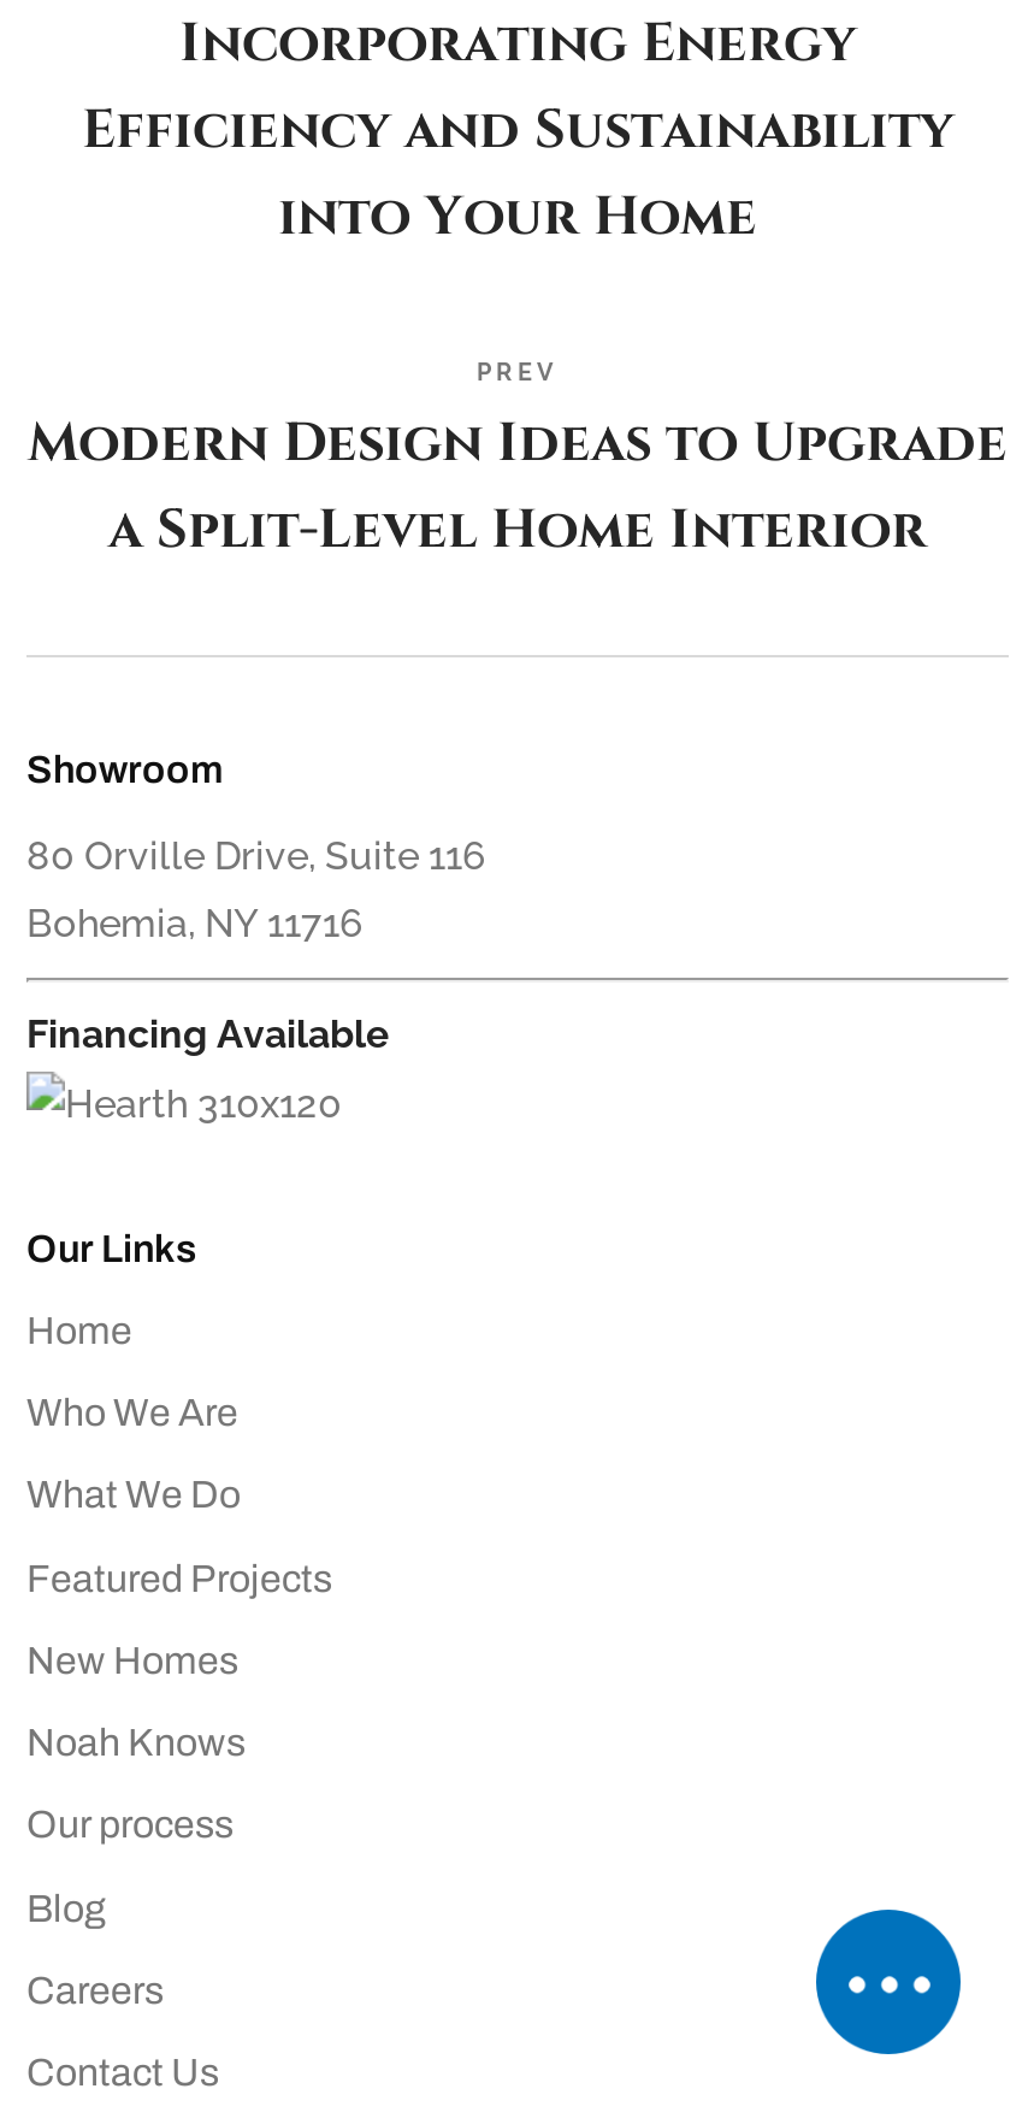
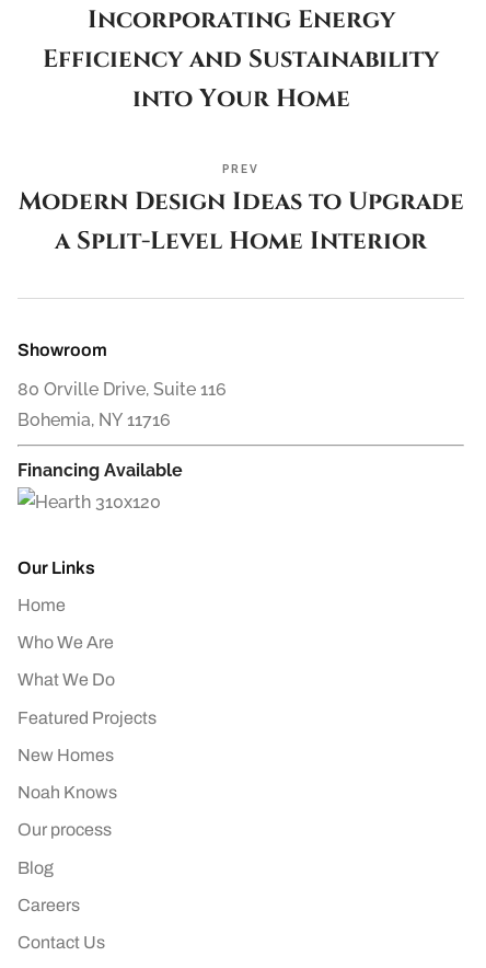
[814,1907,963,2057] [image] -> none

